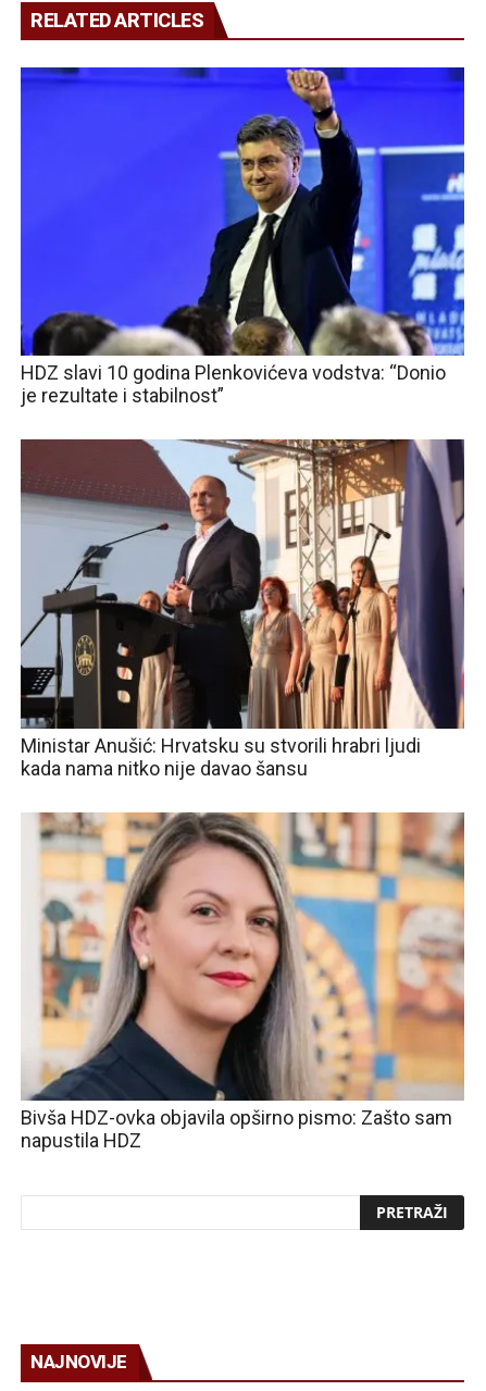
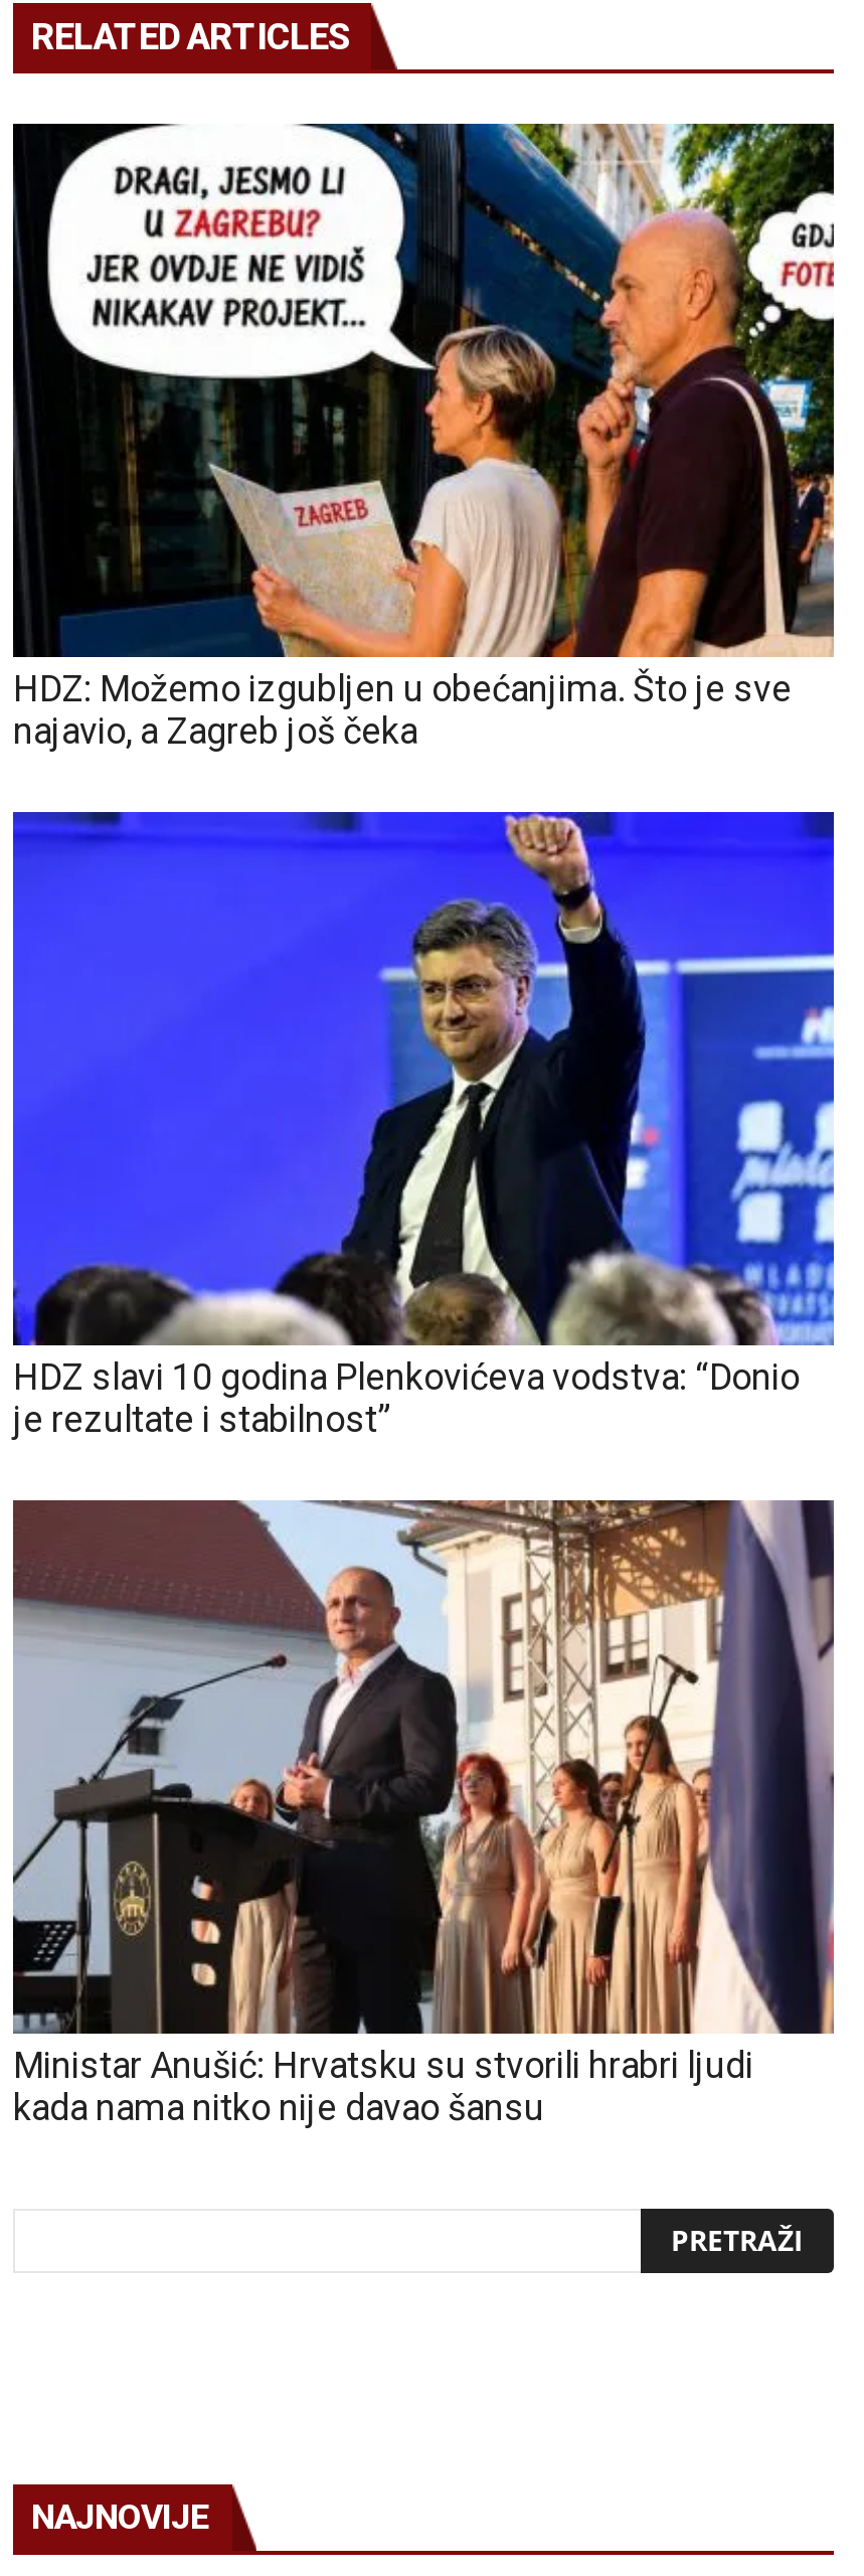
none -> [11,121,836,752] [image] | HDZ: Možemo izgubljen u obećanjima. Što je sve | najavio, a Zagreb još čeka
moved [20,66,466,779] -> [11,809,838,2129]: [image] | HDZ slavi 10 godina Plenkovićeva vodstva: “Donio | je rezultate i stabilnost” | Ministar Anušić: Hrvatsku su stvorili hrabri ljudi | kada nama nitko nije davao šansu
[21,811,465,1152] [image] | Bivša HDZ-ovka objavila opširno pismo: Zašto sam | napustila HDZ -> none

